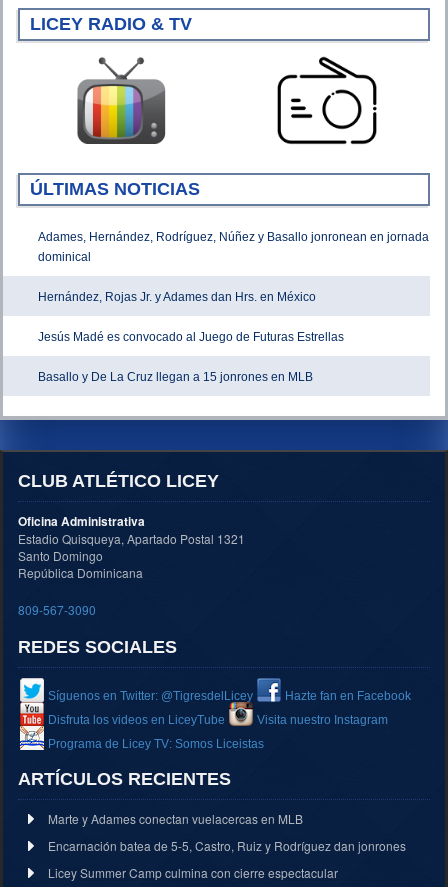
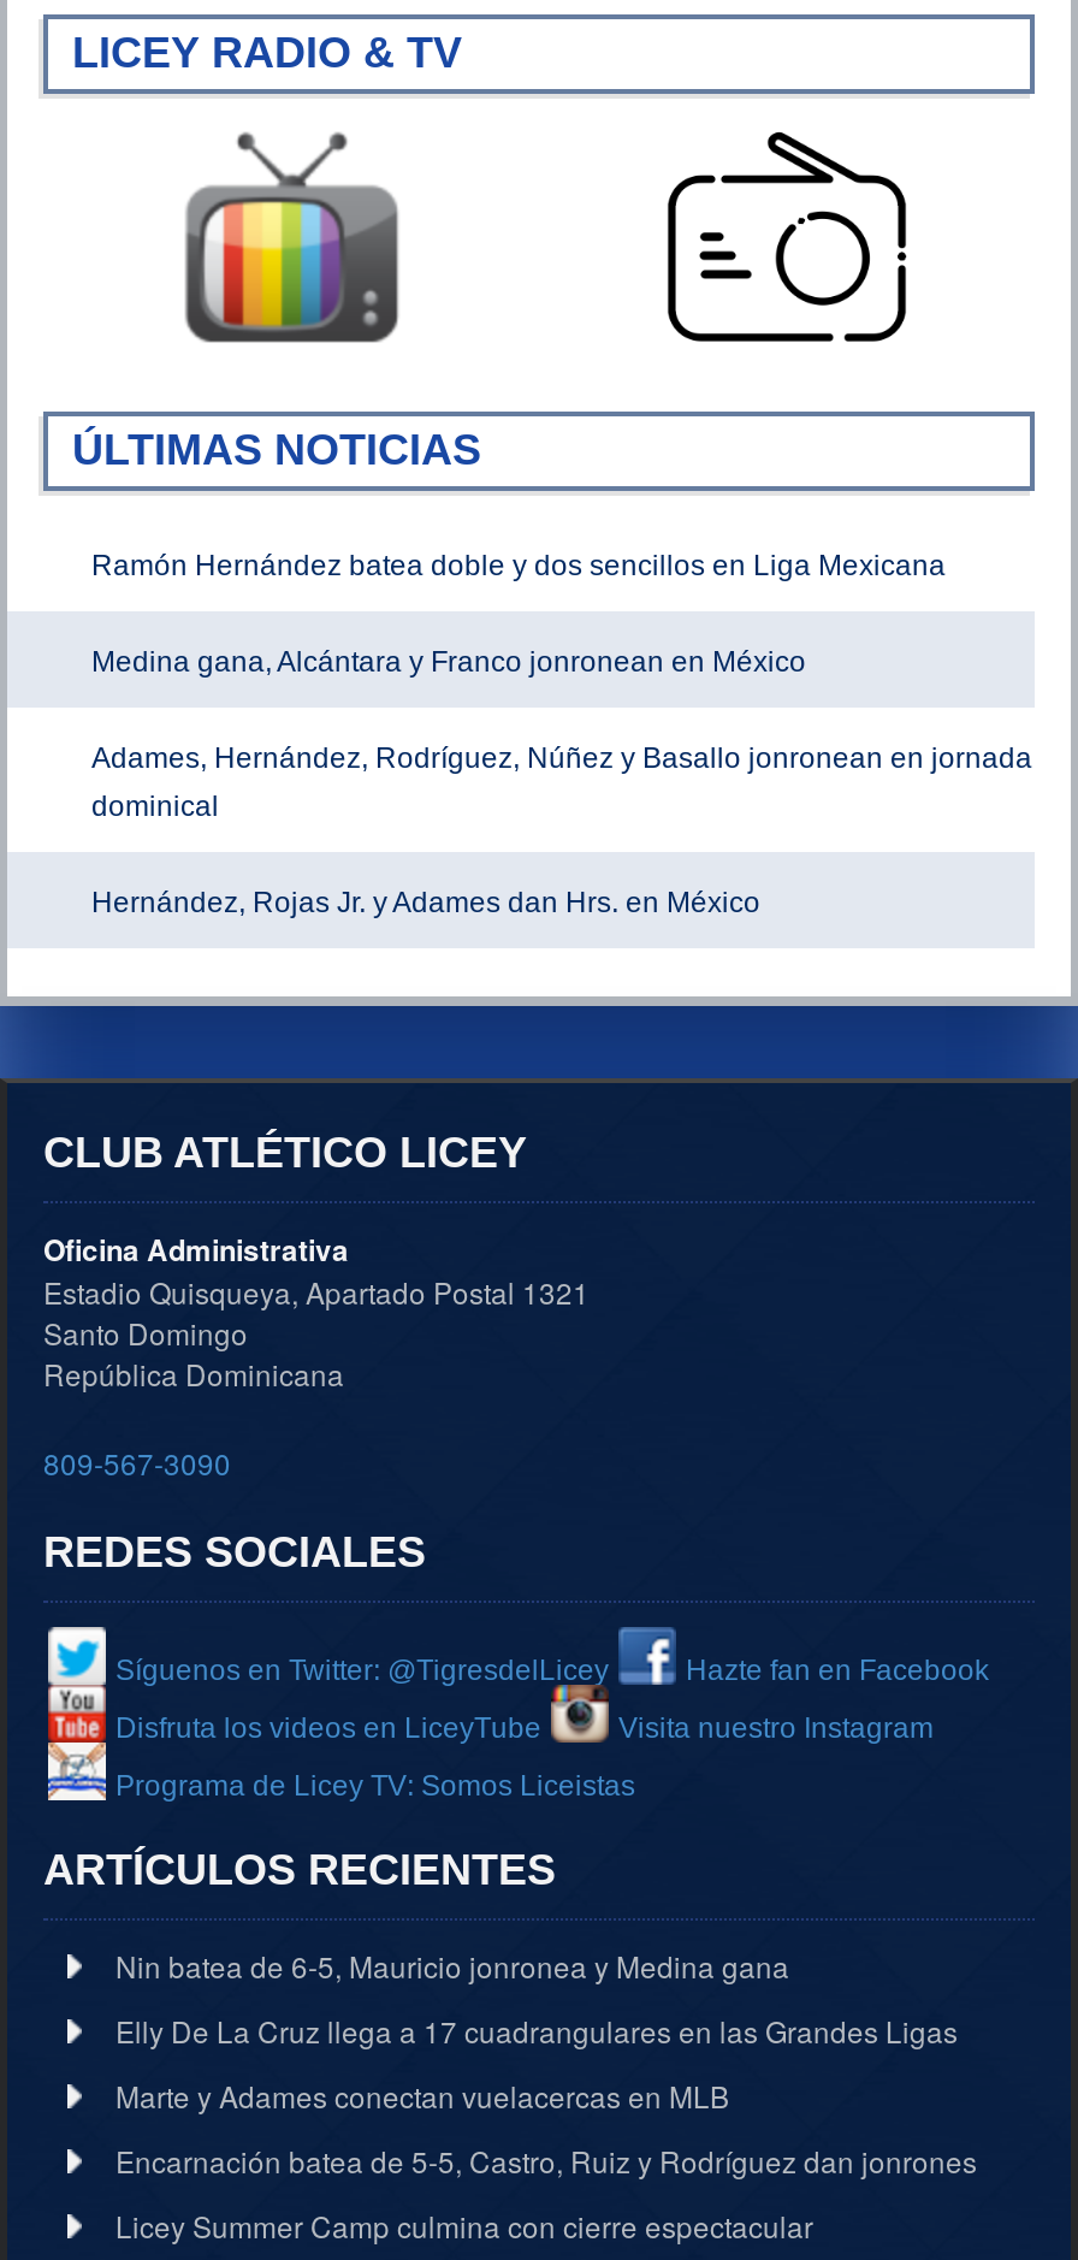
none -> [91,549,946,679] Ramón Hernández batea doble y dos sencillos en Liga Mexicana | Medina gana, Alcántara y Franco jonronean en México
moved [38,230,429,304] -> [91,742,1032,920]: Adames, Hernández, Rodríguez, Núñez y Basallo jonronean en jornada | dominical | Hernández, Rojas Jr. y Adames dan Hrs. en México
[38,330,344,384] Jesús Madé es convocado al Juego de Futuras Estrellas | Basallo y De La Cruz llegan a 15 jonrones en MLB -> none
none -> [115,1945,958,2051] Nin batea de 6-5, Mauricio jonronea y Medina gana | Elly De La Cruz llega a 17 cuadrangulares en las Grandes Ligas

